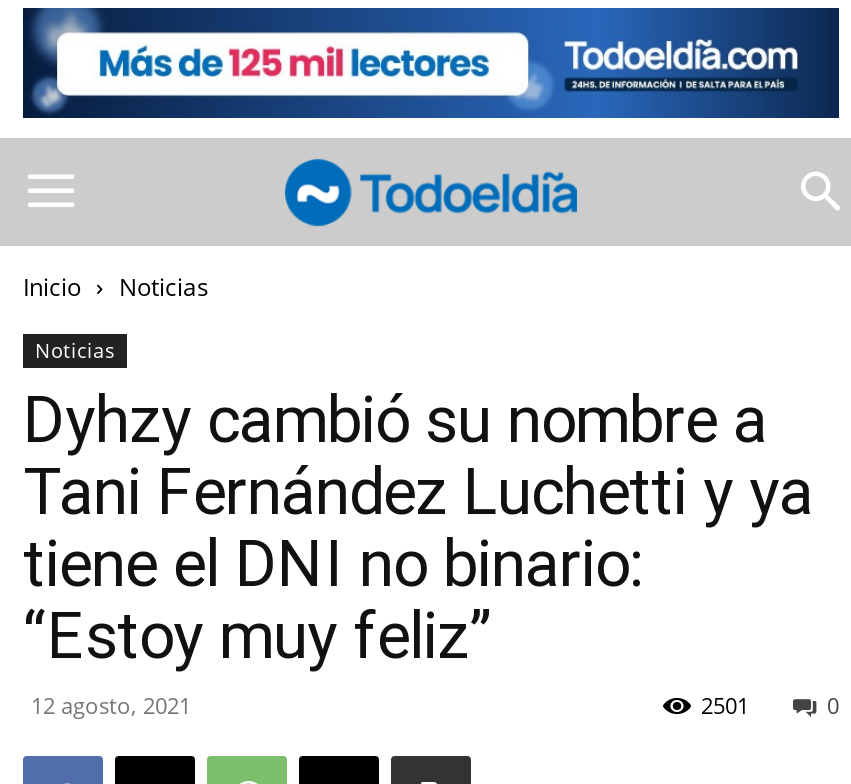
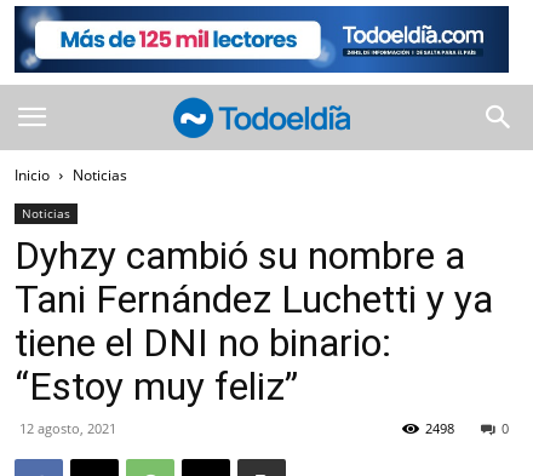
[701,690,749,720] 2501 -> [425,419,454,437] 2498

